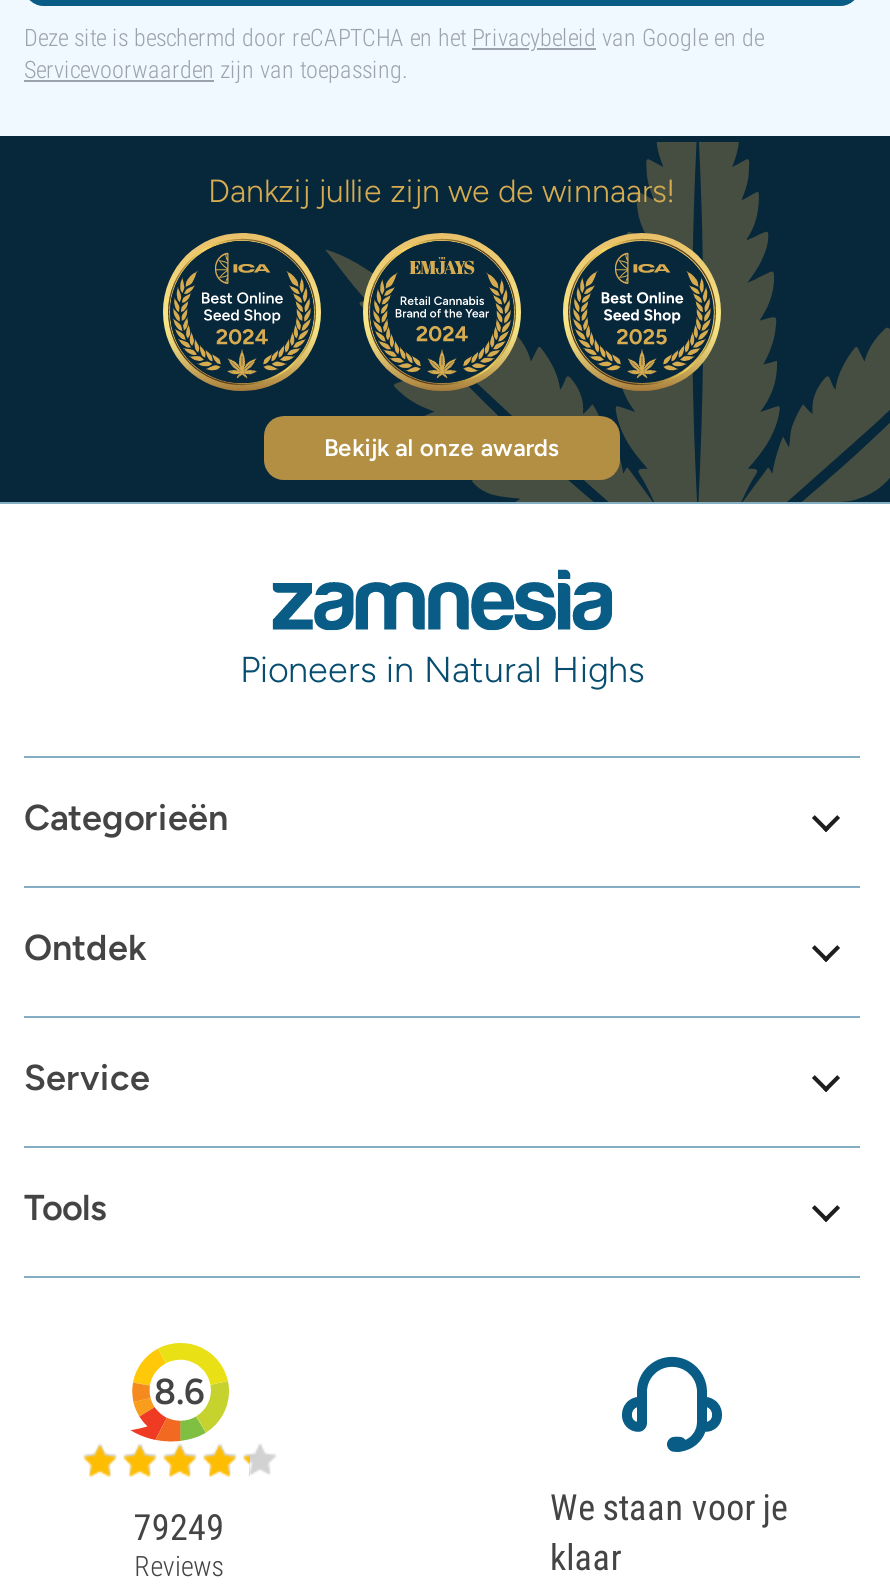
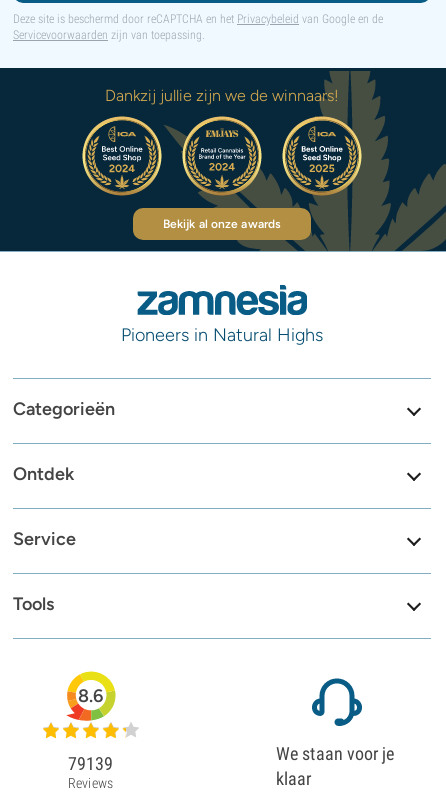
[134,1506,224,1548] 79249 -> [68,753,113,774] 79139

